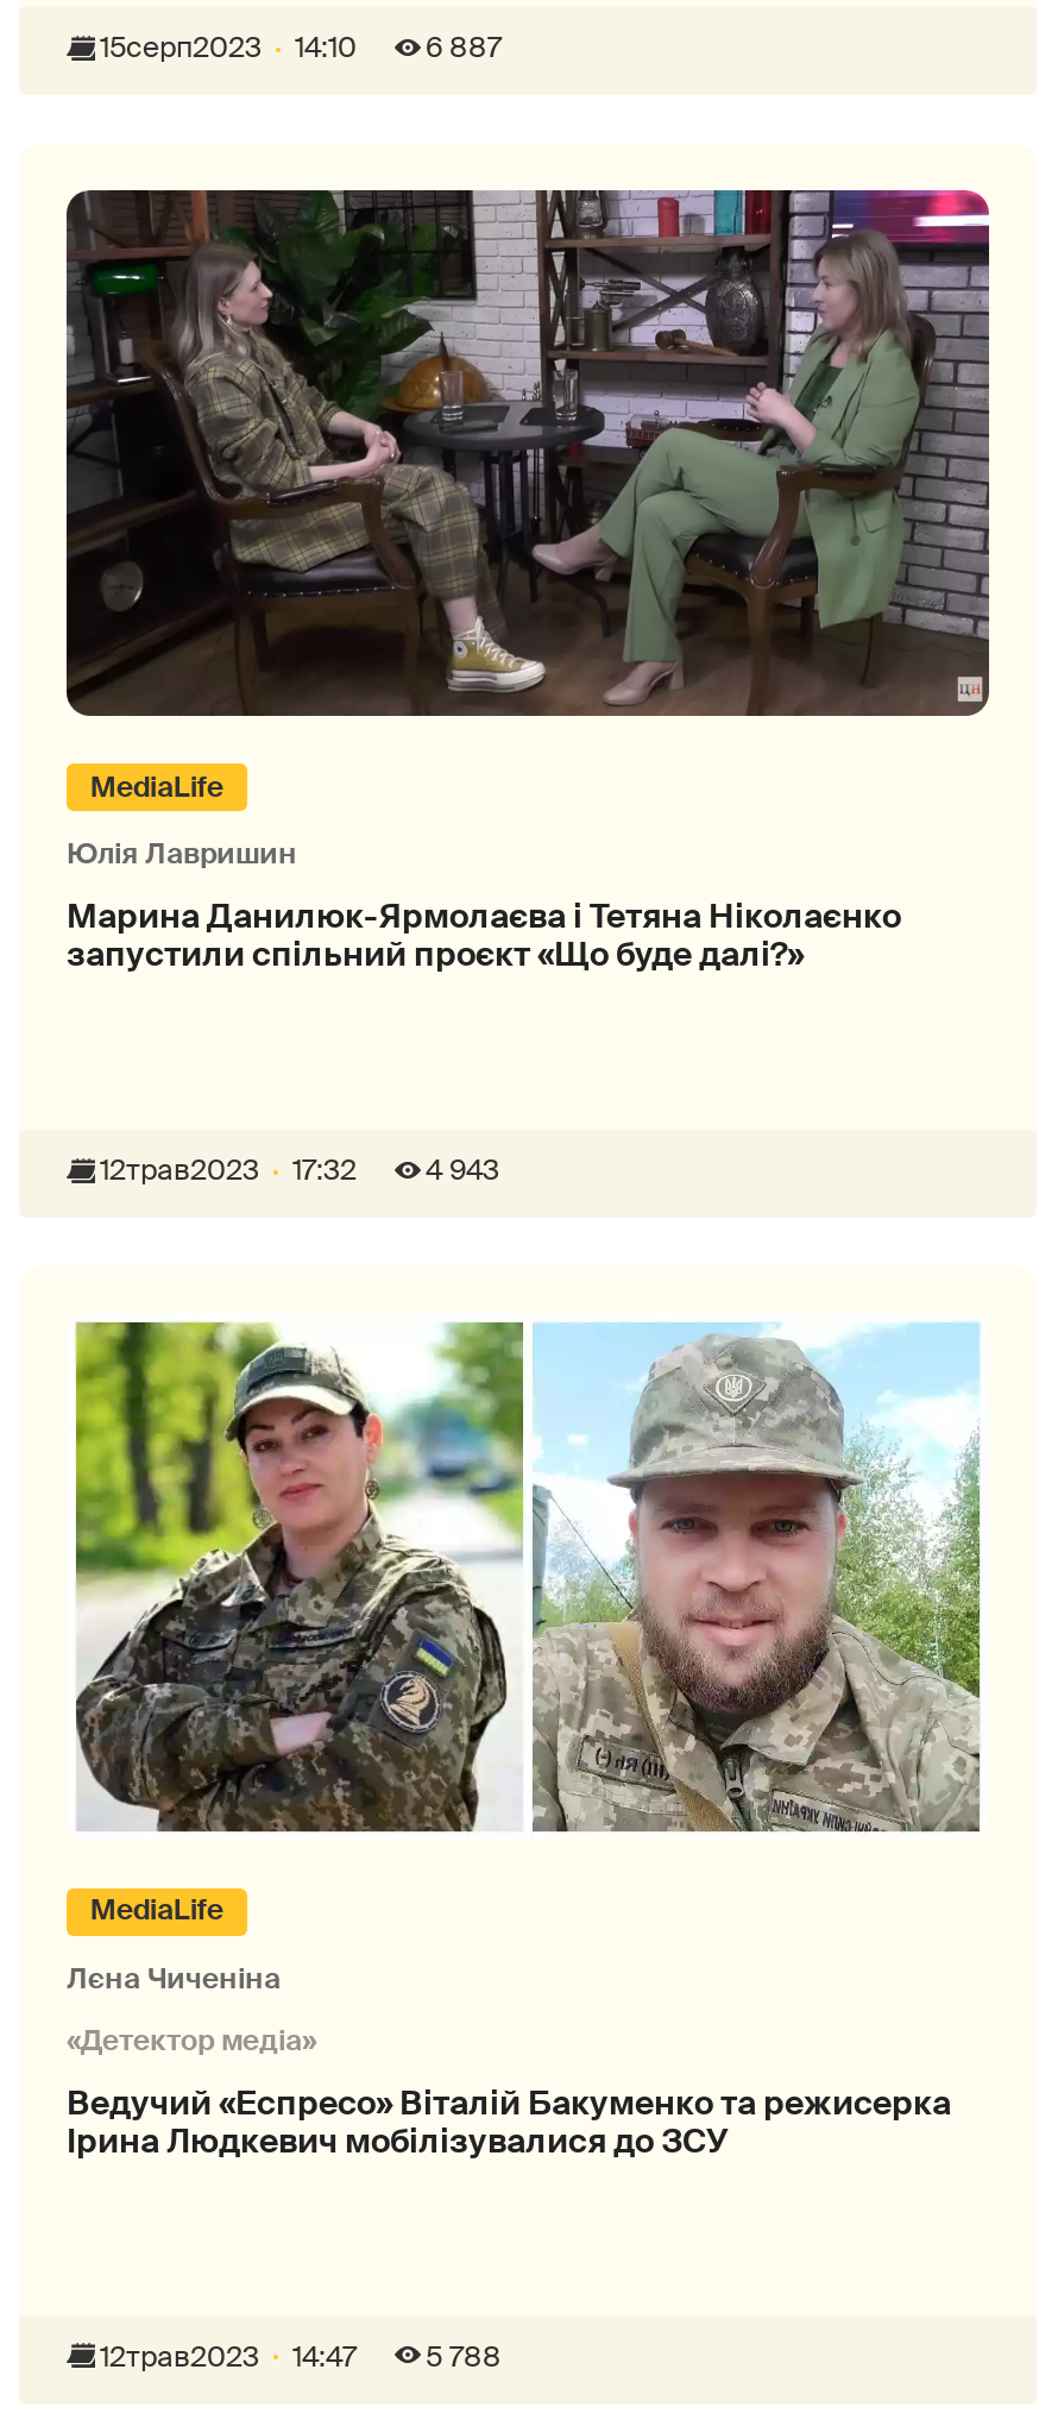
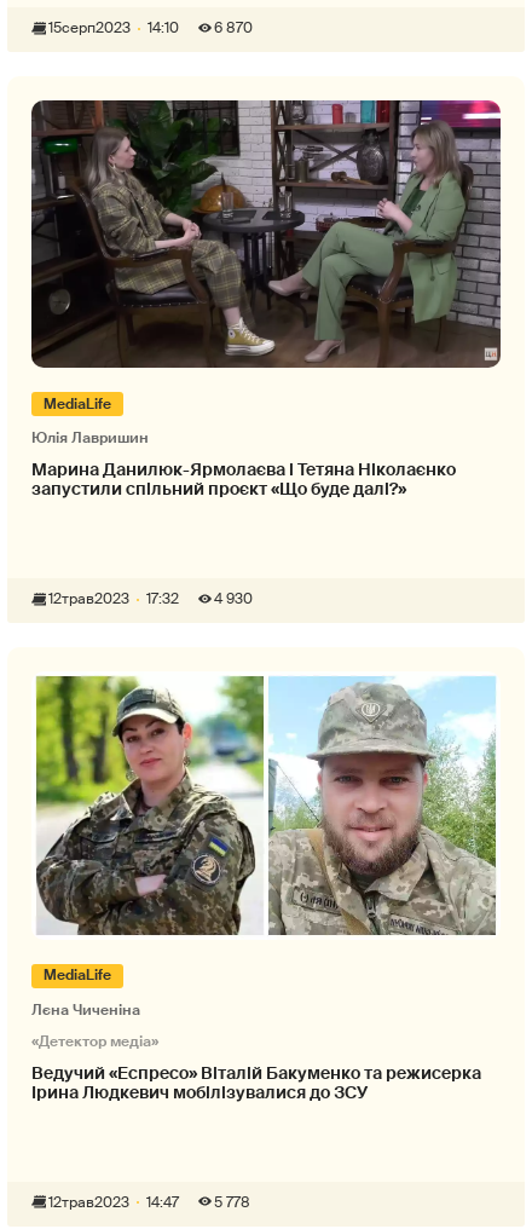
[100,29,502,67] 15серп2023 14:10 6 887 -> [48,18,253,37] 15серп2023 14:10 6 870
[100,1152,499,1190] 12трав2023 17:32 4 943 -> [48,590,253,609] 12трав2023 17:32 4 930
[426,2338,502,2376] 5 788 -> [214,1193,250,1212] 5 778

